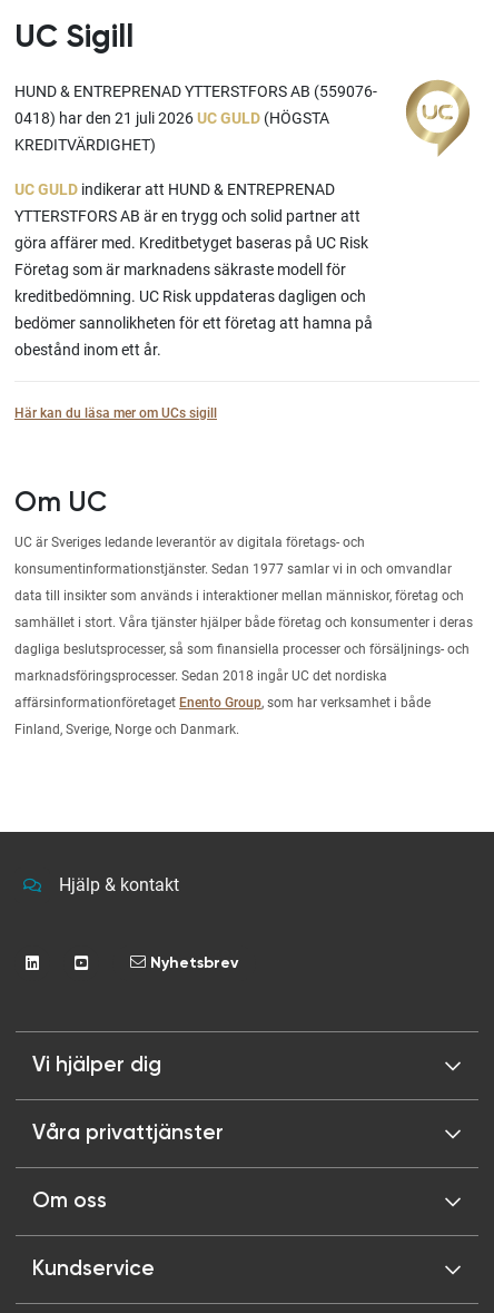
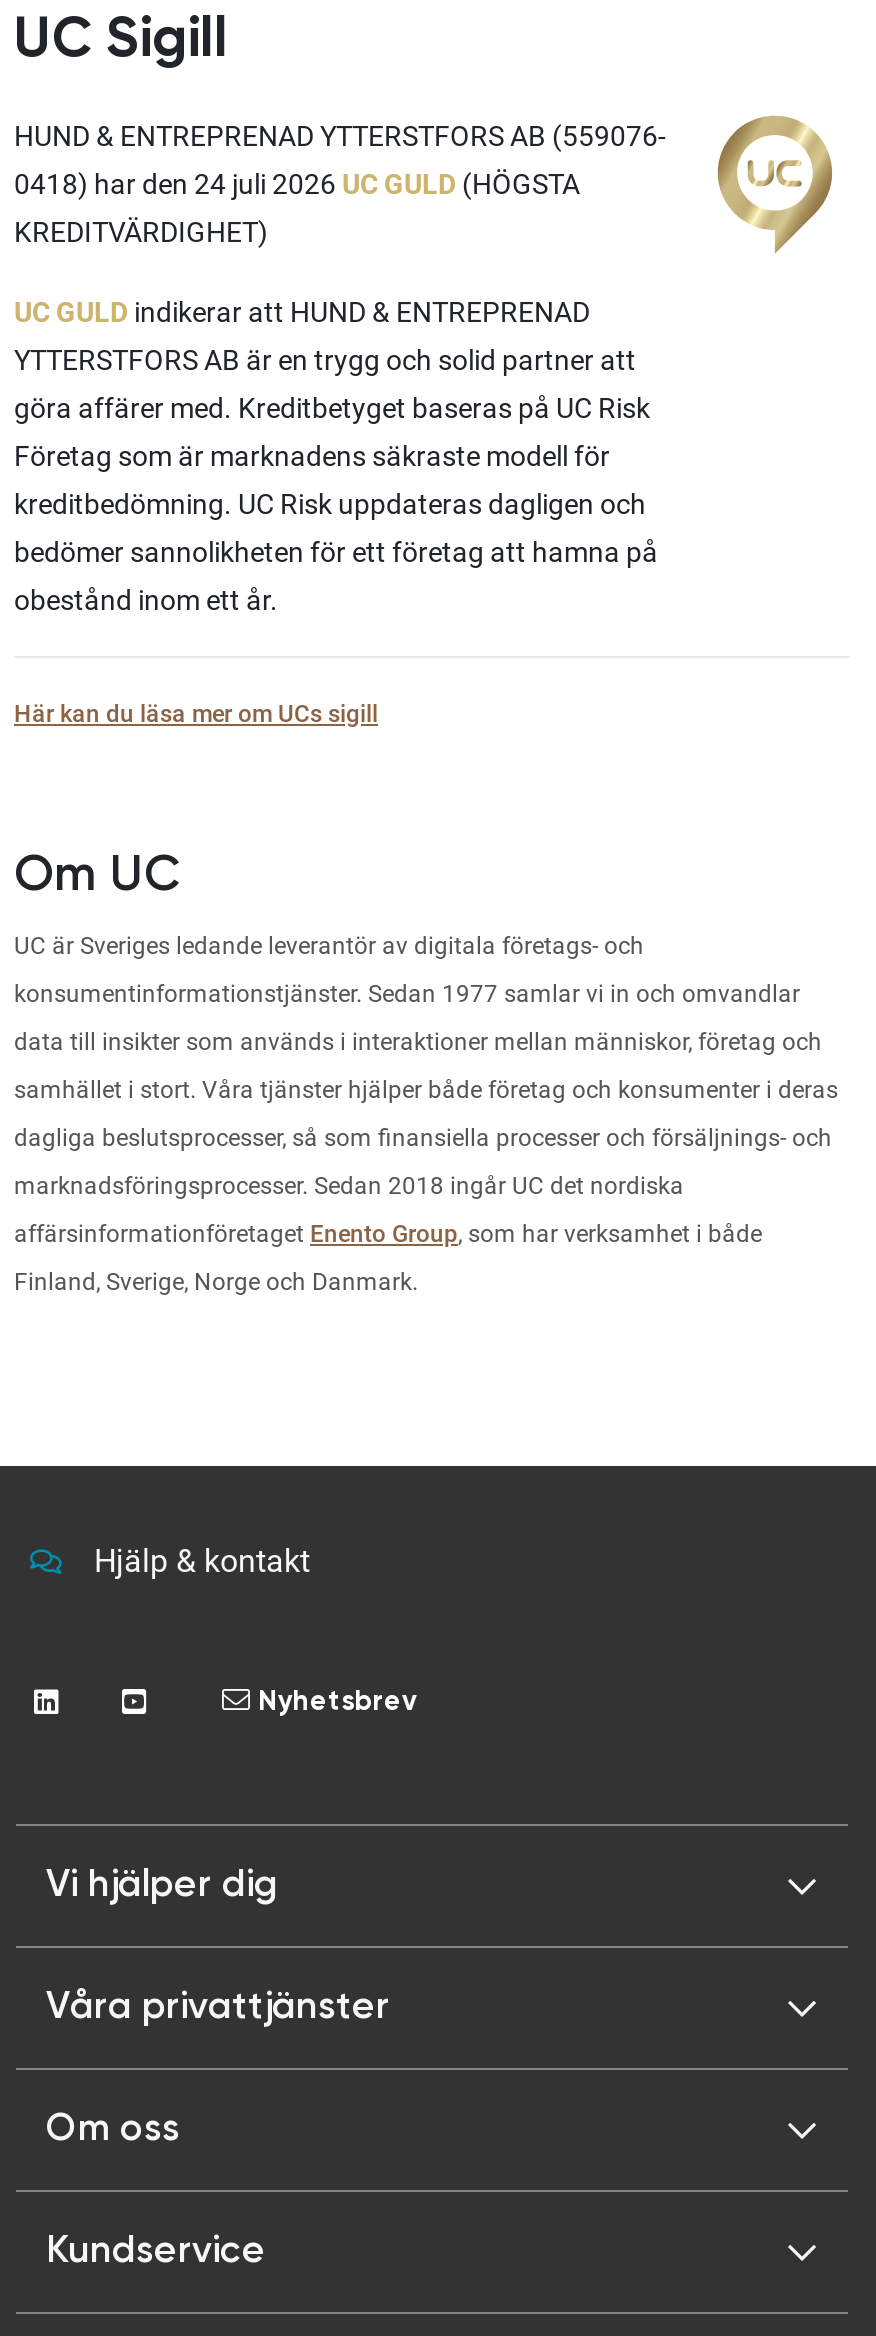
[14,109,329,127] 0418) har den 21 juli 2026 UC GULD (HÖGSTA -> [14,168,580,200] 0418) har den 24 juli 2026 UC GULD (HÖGSTA

